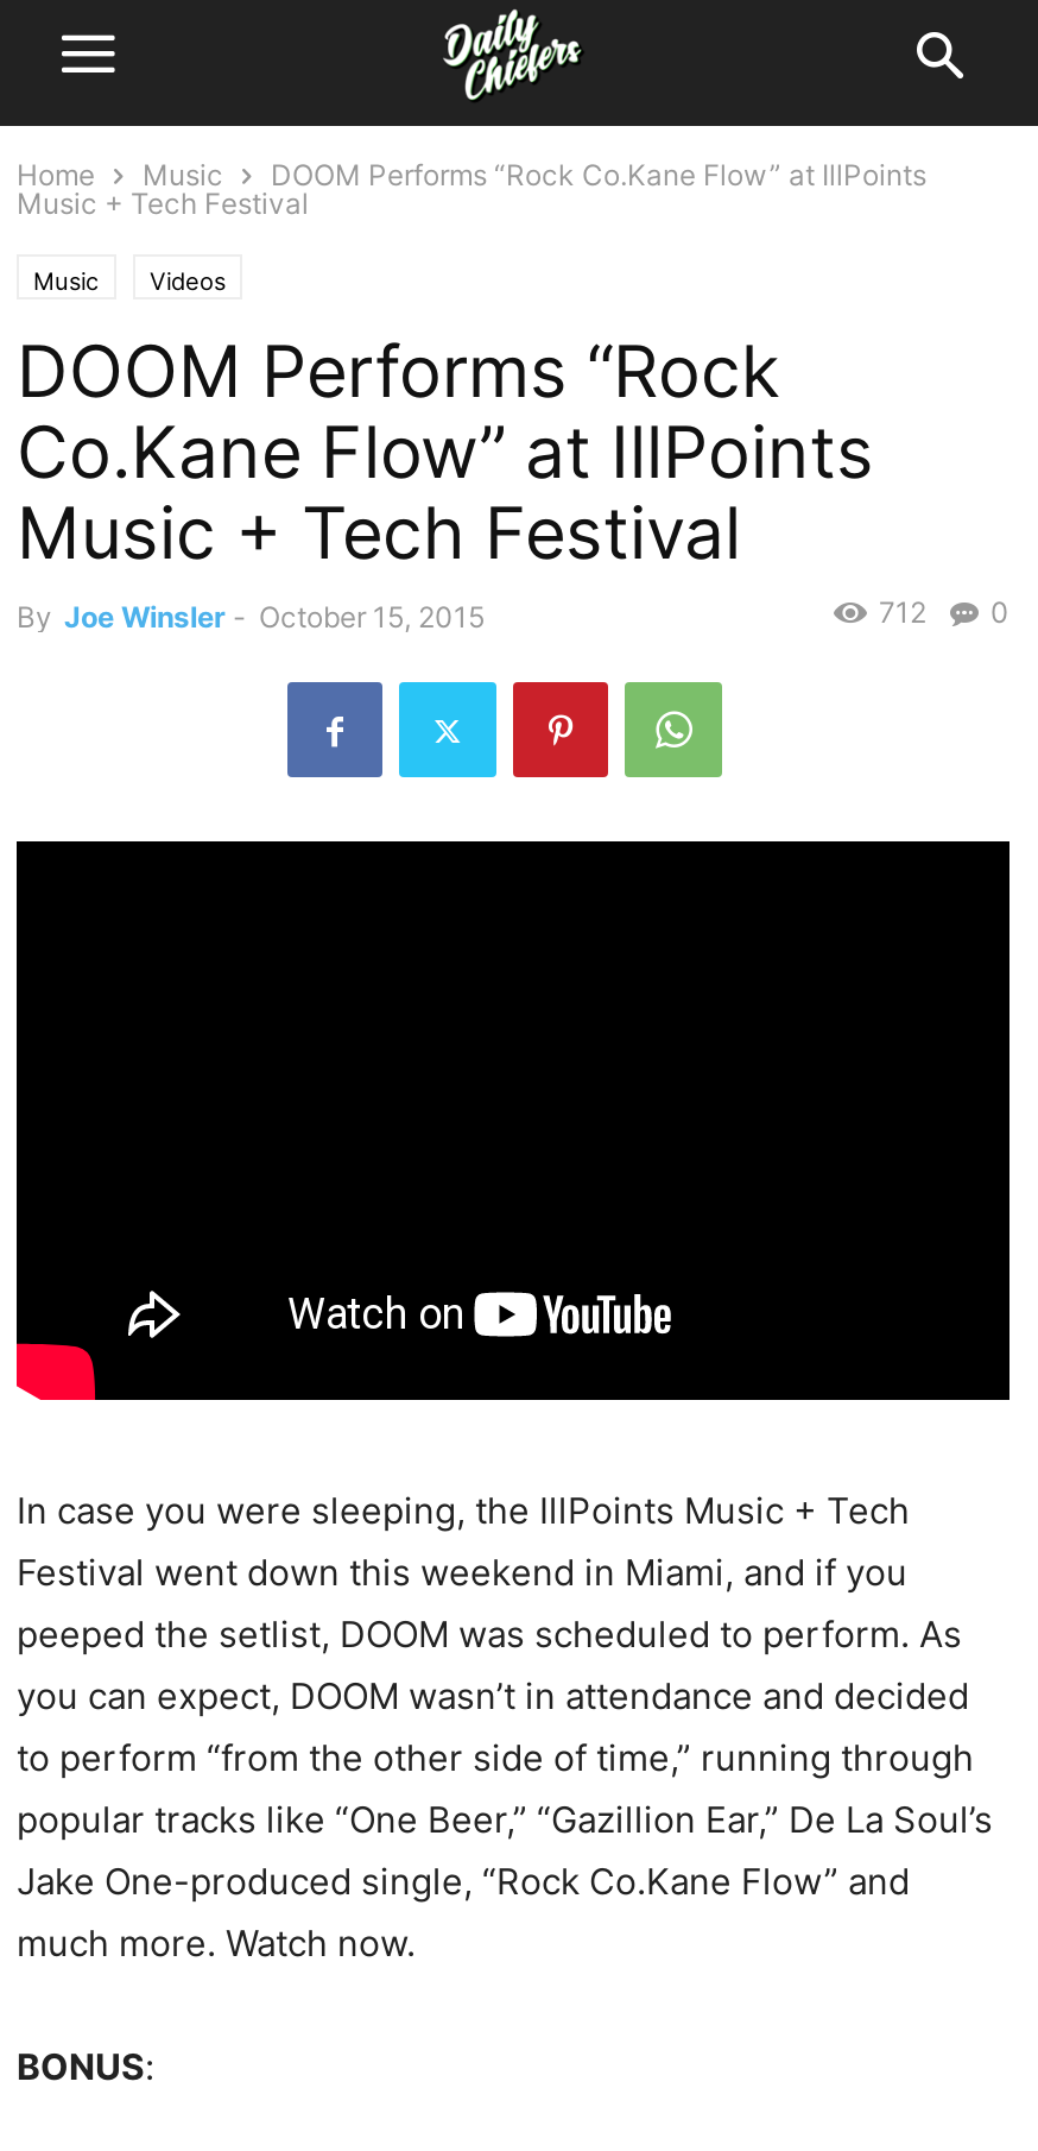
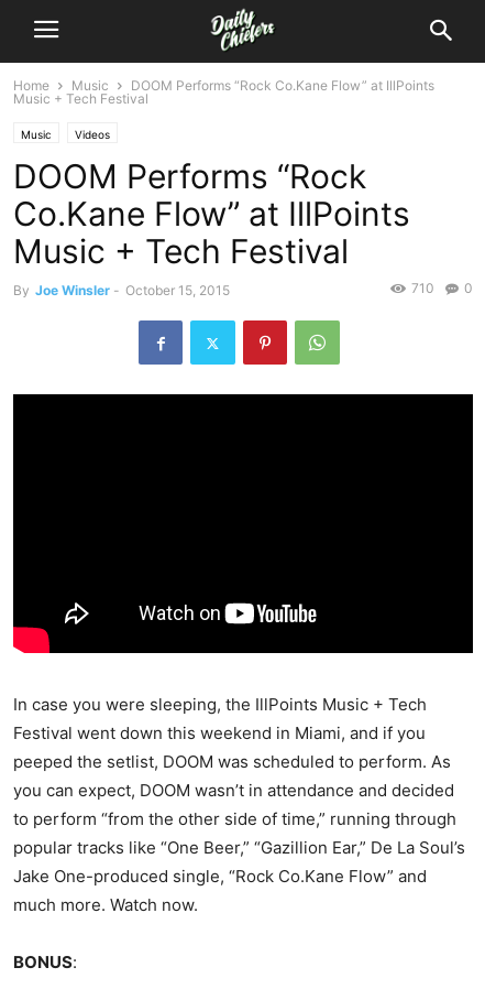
[879,594,1009,630] 712 0 -> [411,280,473,296] 710 0

